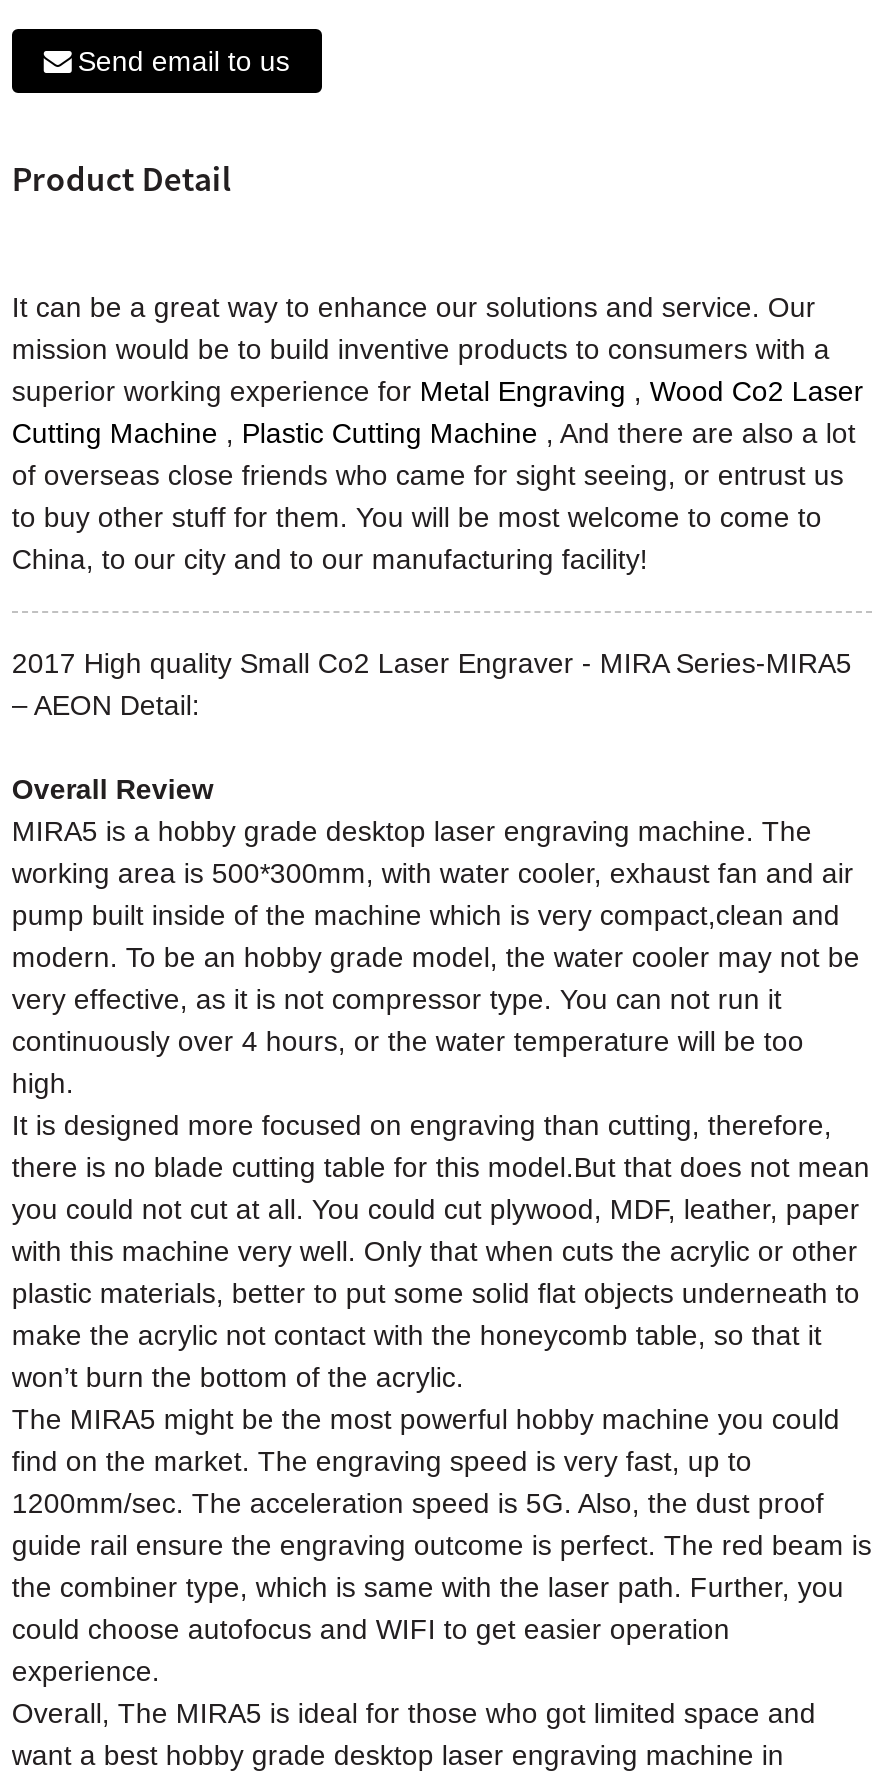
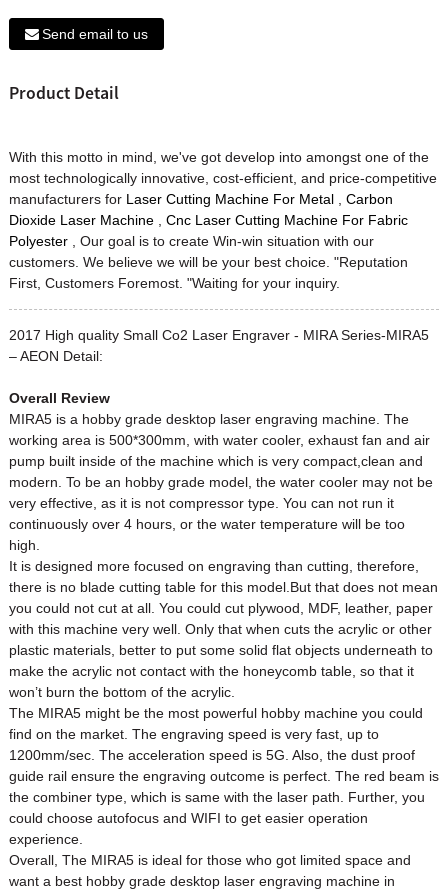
[12,291,864,575] It can be a great way to enhance our solutions and service. Our | mission would be to build inventive products to consumers with a | superior working experience for Metal Engraving, Wood Co2 Laser | Cutting Machine, Plastic Cutting Machine, And there are also a lot | of overseas close friends who came for sight seeing, or entrust us | to buy other stuff for them. You will be most welcome to come to | China, to our city and to our manufacturing facility! -> [9,149,437,291] With this motto in mind, we've got develop into amongst one of the | most technologically innovative, cost-efficient, and price-competitive | manufacturers for Laser Cutting Machine For Metal, Carbon | Dioxide Laser Machine, Cnc Laser Cutting Machine For Fabric | Polyester, Our goal is to create Win-win situation with our | customers. We believe we will be your best choice. "Reputation | First, Customers Foremost. "Waiting for your inquiry.

